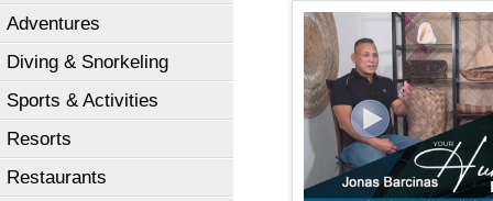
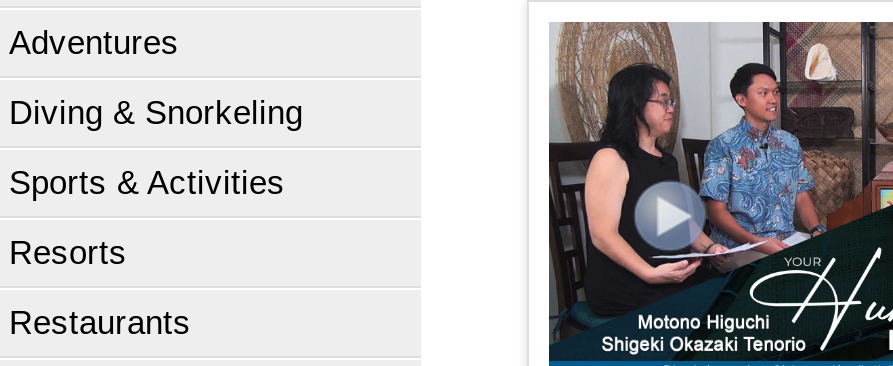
[304,12,490,194] [image] -> [547,22,887,356] [image]

